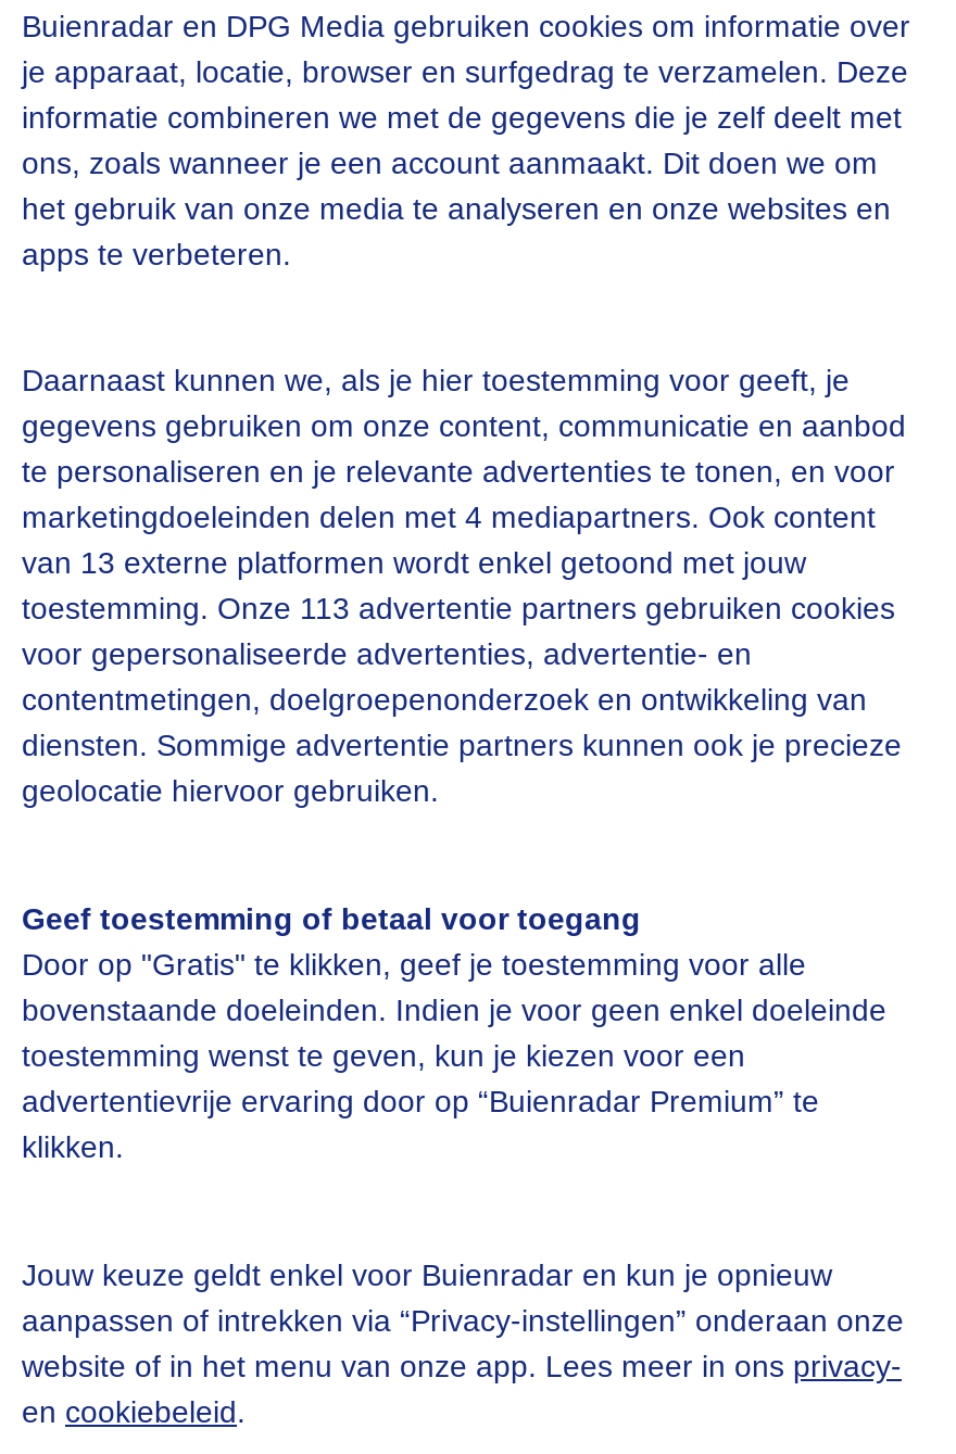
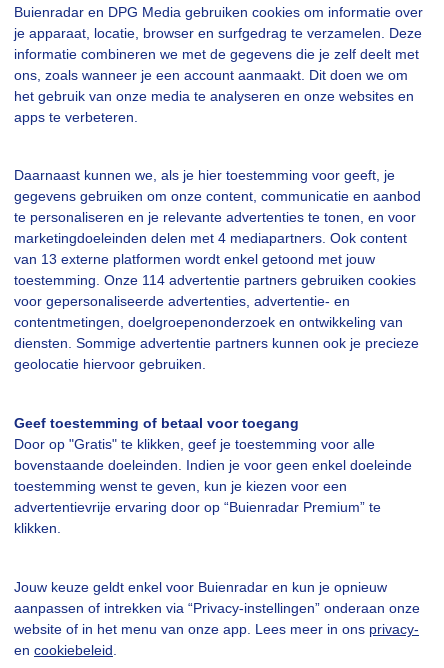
[22,592,895,626] toestemming. Onze 113 advertentie partners gebruiken cookies -> [14,272,416,288] toestemming. Onze 114 advertentie partners gebruiken cookies

